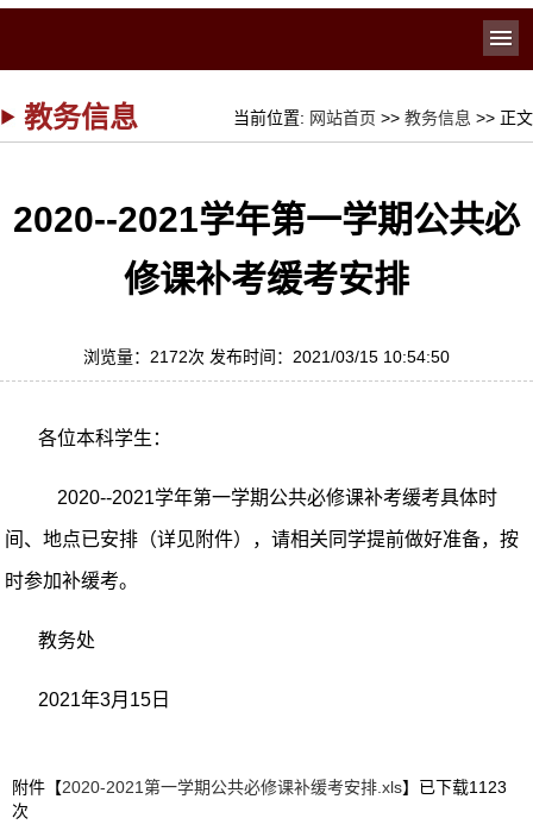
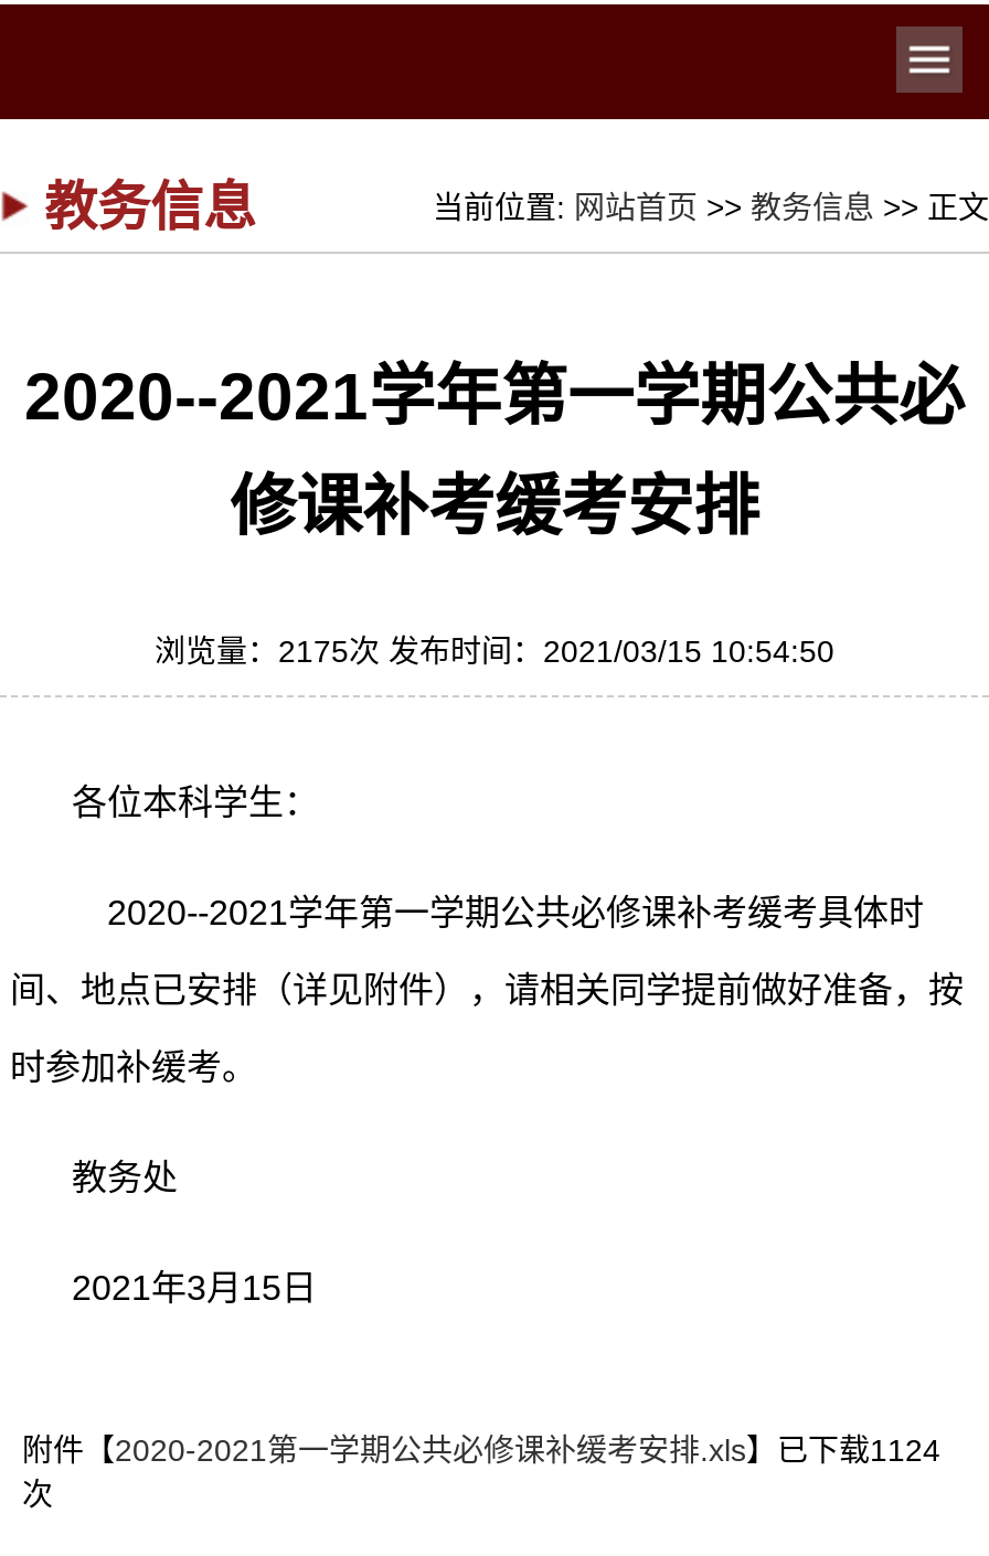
[83,347,450,366] 浏览量：2172次 发布时间：2021/03/15 10:54:50 -> [155,633,834,669] 浏览量：2175次 发布时间：2021/03/15 10:54:50
[12,778,507,797] 附件【2020-2021第一学期公共必修课补缓考安排.xls】已下载1123 -> [22,1432,940,1468] 附件【2020-2021第一学期公共必修课补缓考安排.xls】已下载1124

